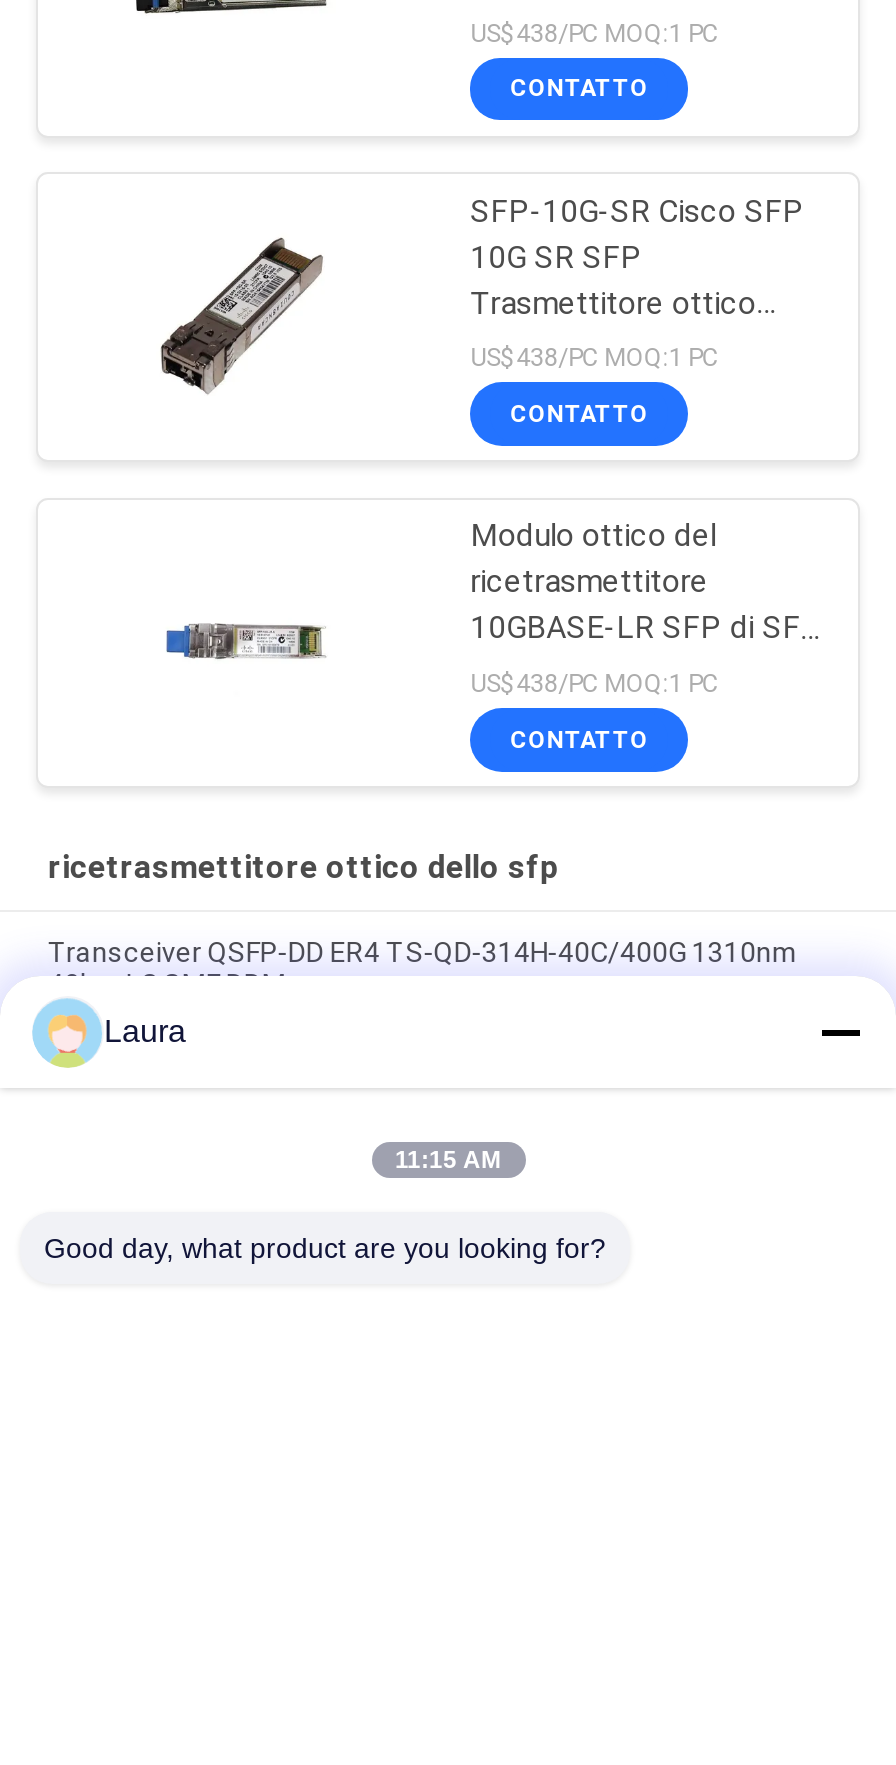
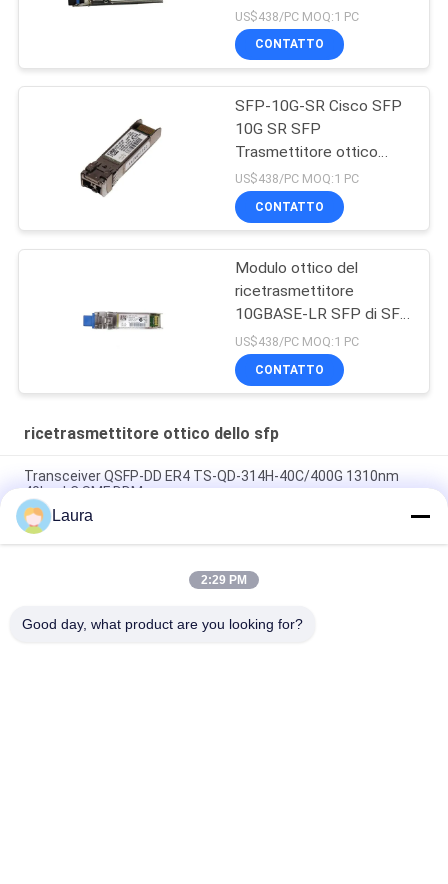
[395,1146,501,1174] 11:15 AM -> [201,573,247,587] 2:29 PM

